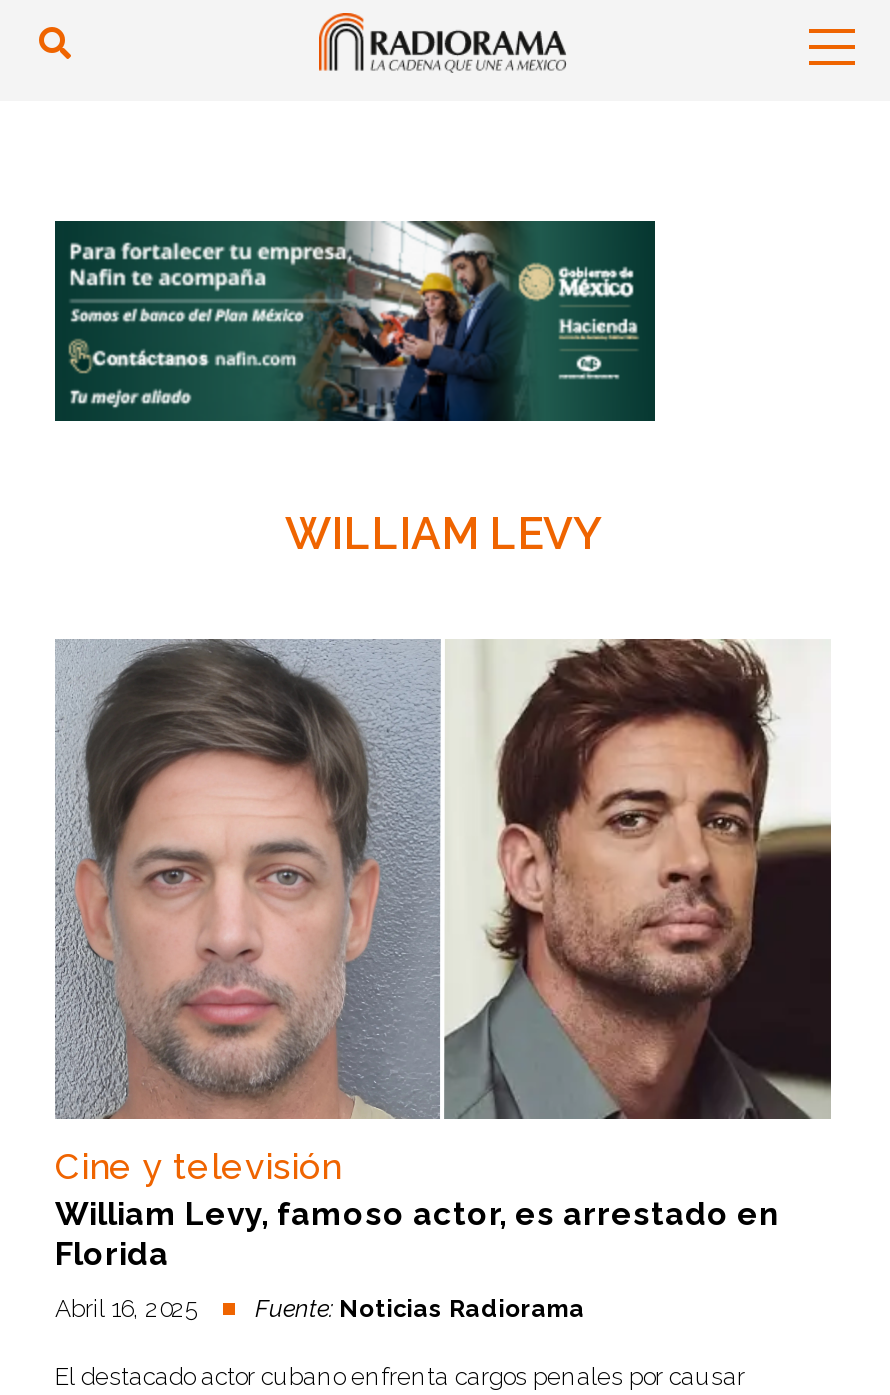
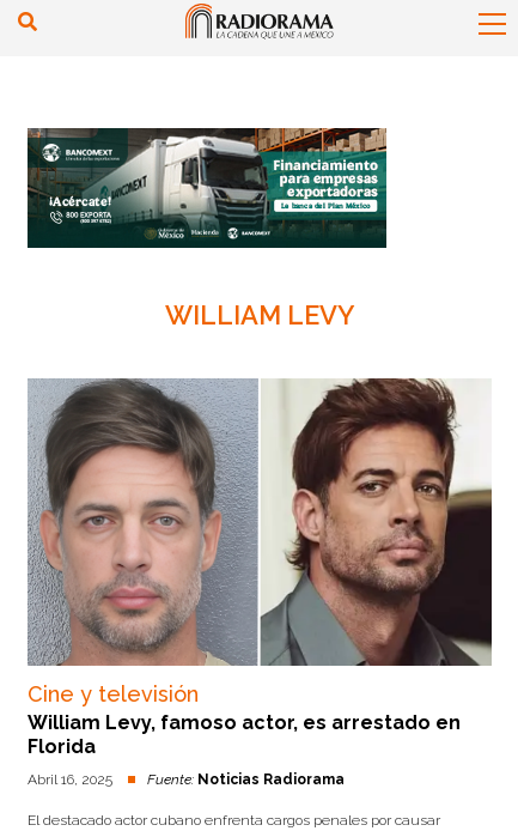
[53,219,657,423] [image] -> [26,127,388,248] [image]

